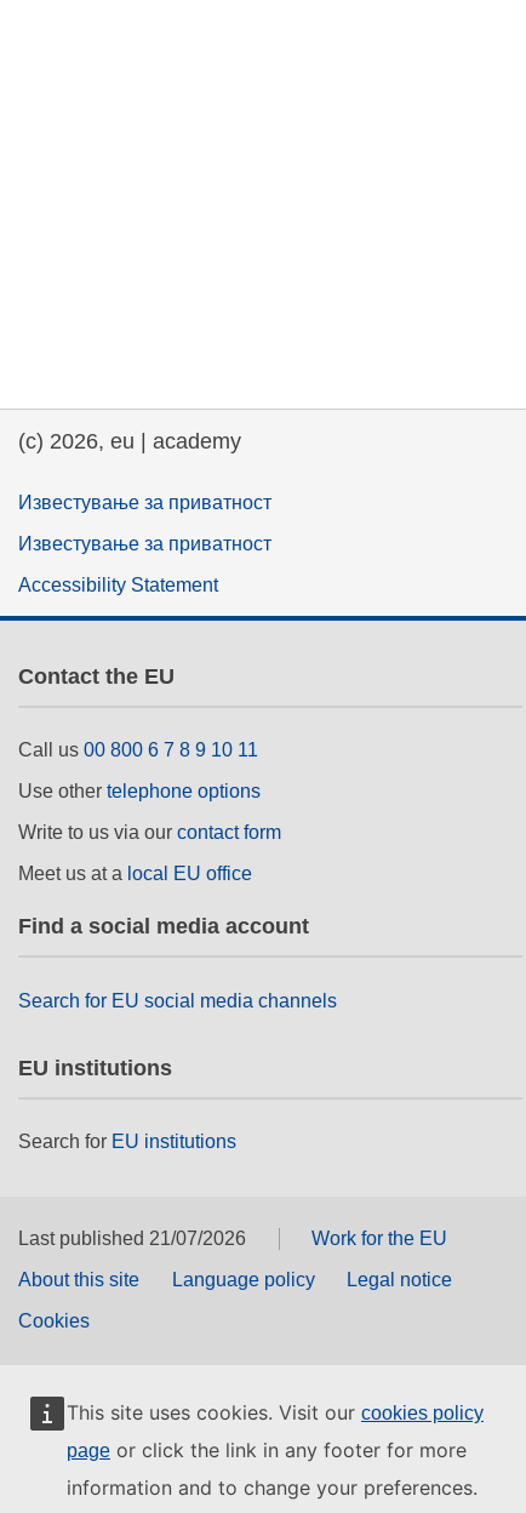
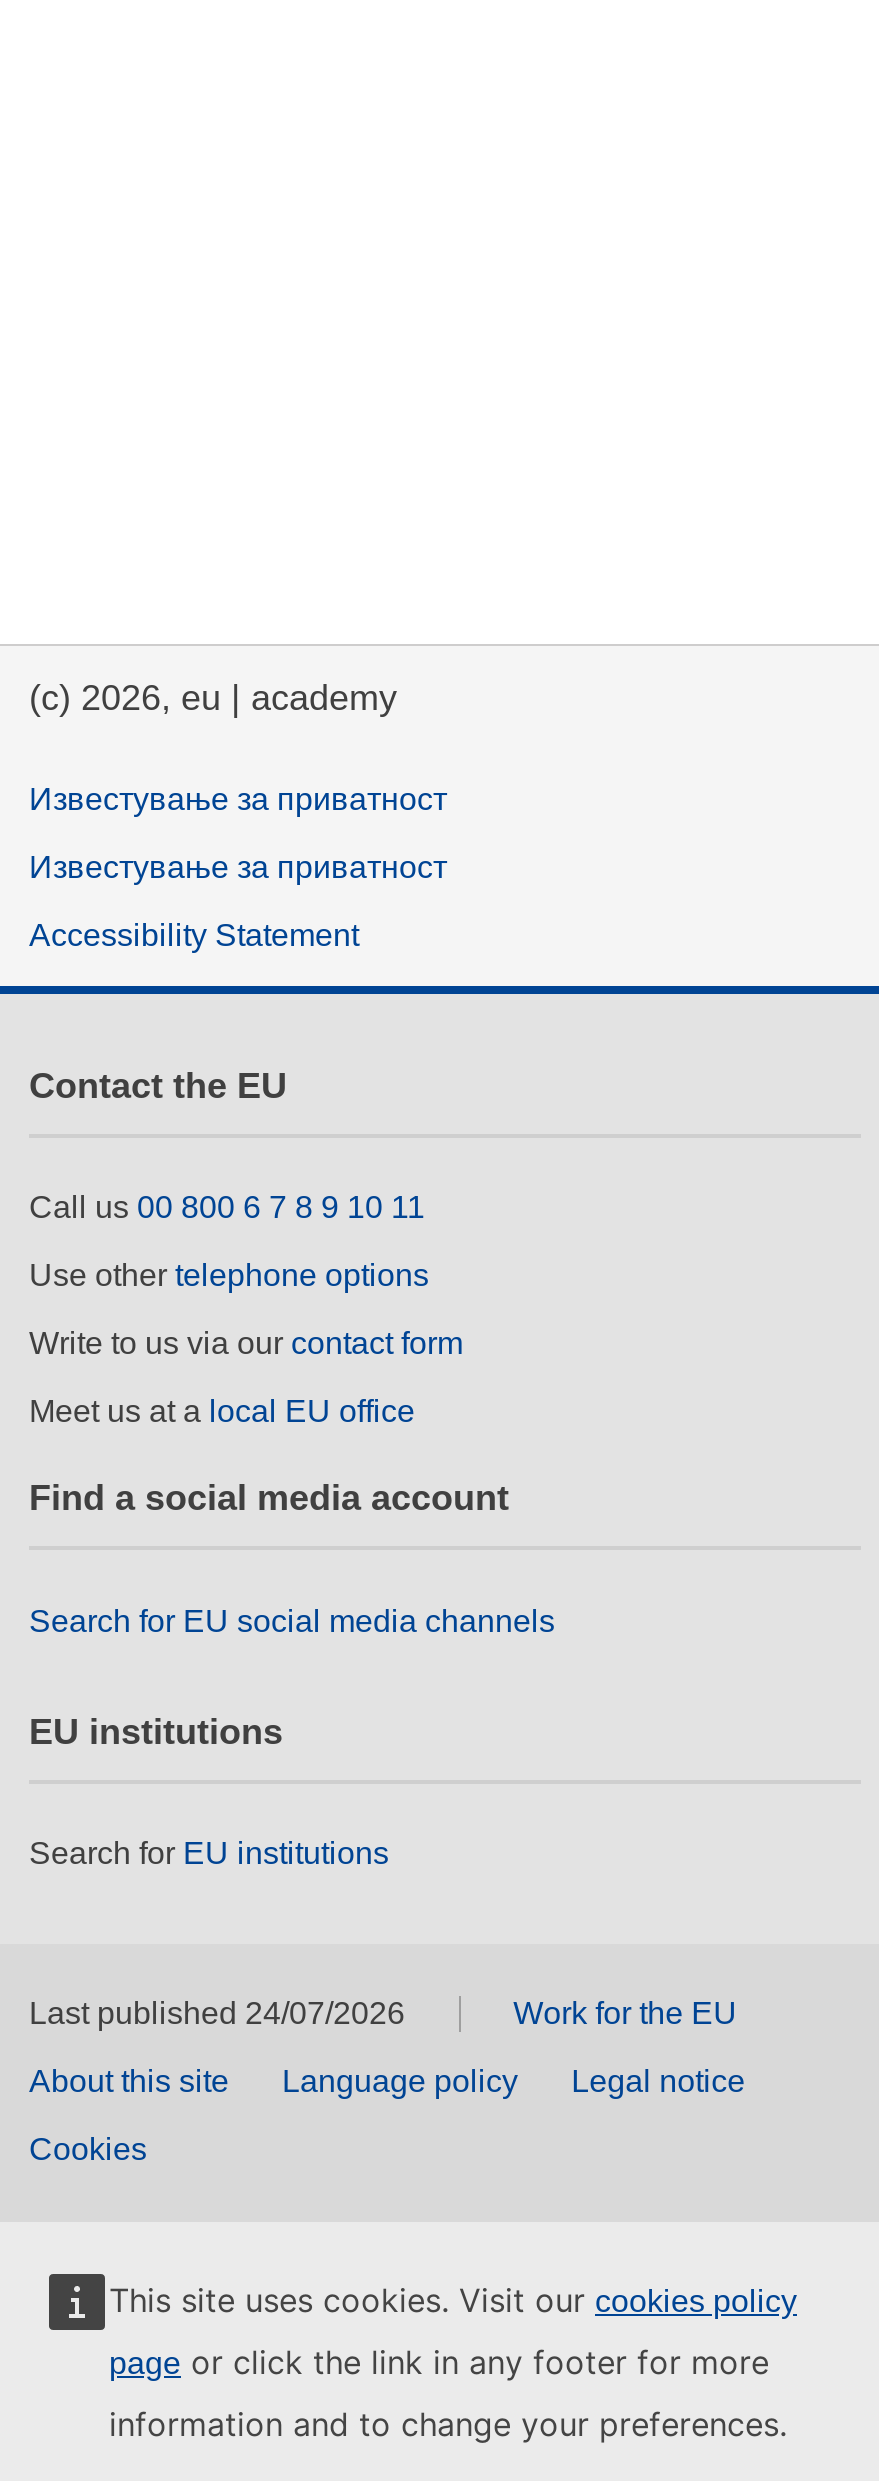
[18,1229,246,1249] Last published 21/07/2026 -> [29,1997,405,2031] Last published 24/07/2026

